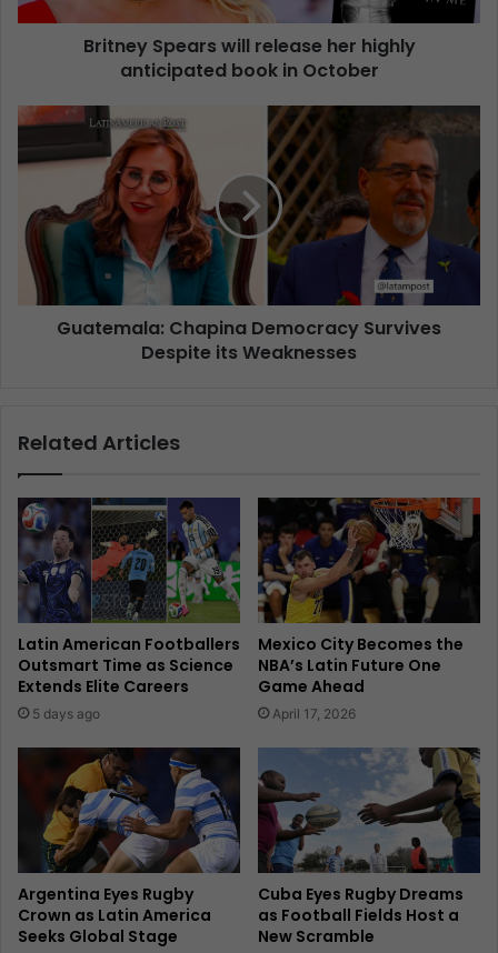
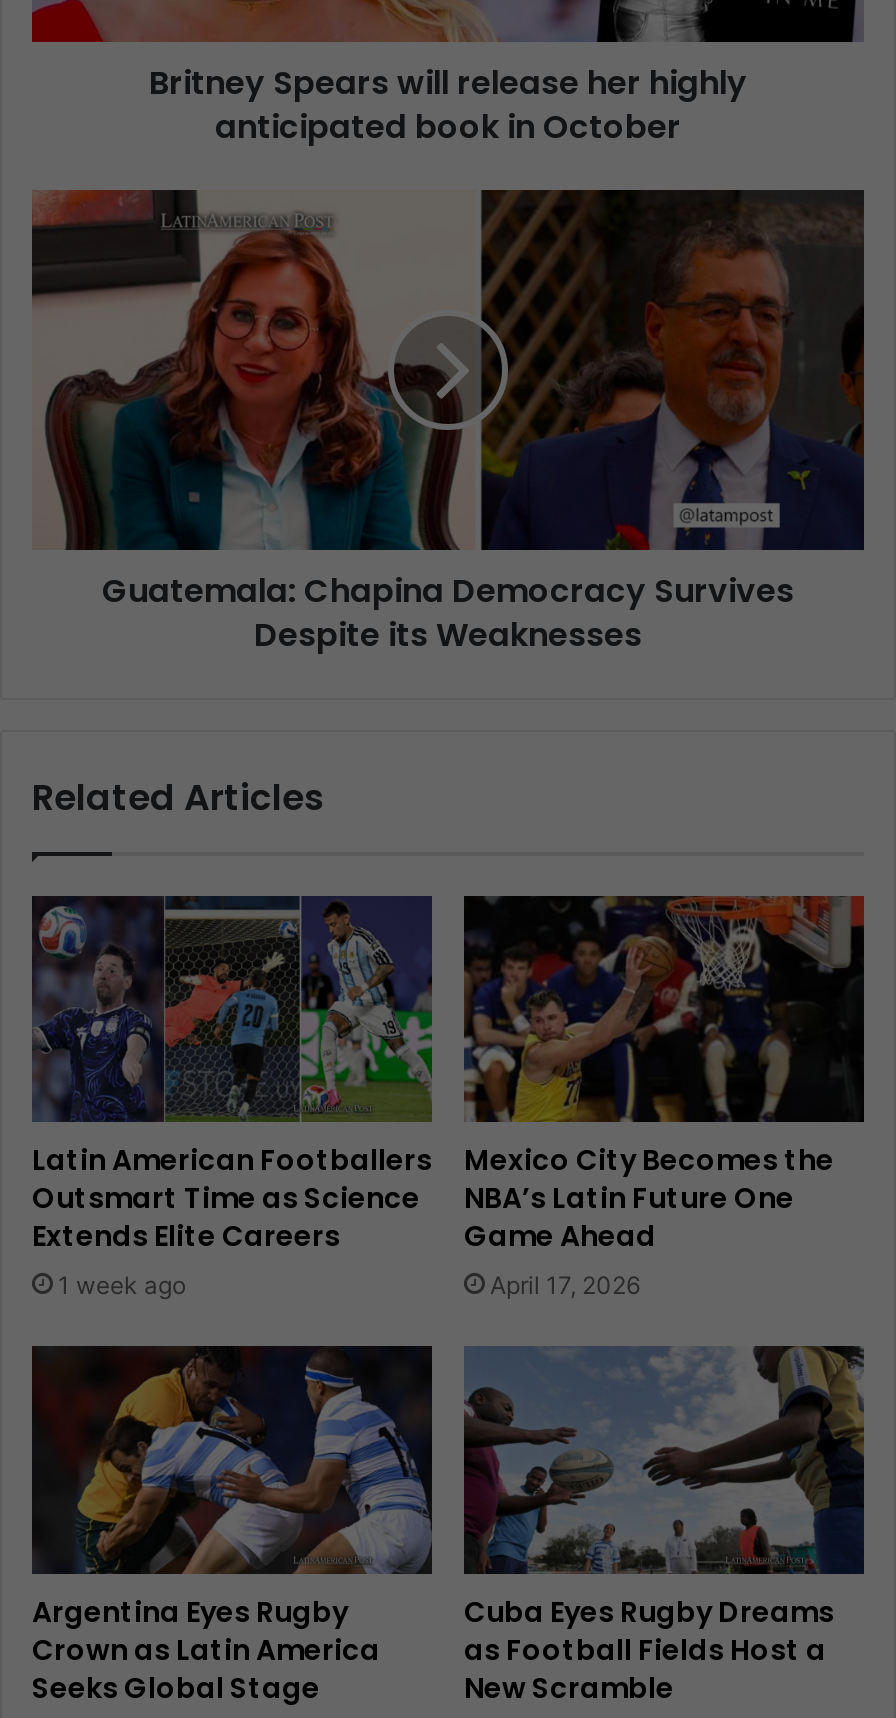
[32,705,100,722] 5 days ago -> [58,1271,186,1301] 1 week ago

